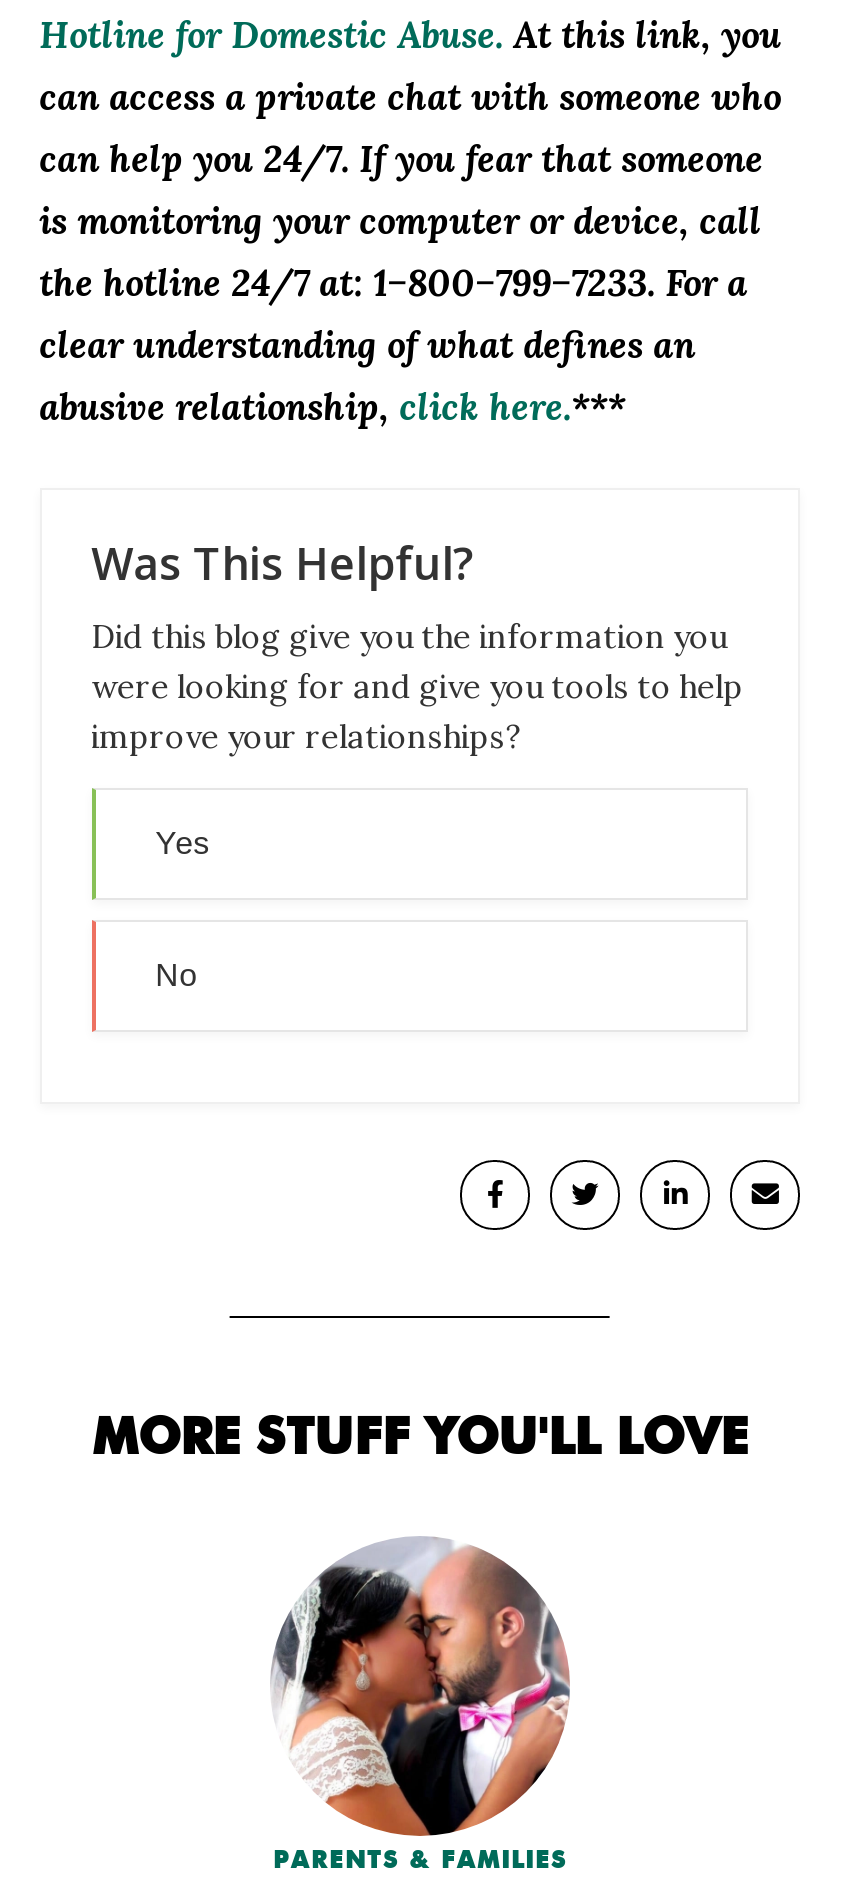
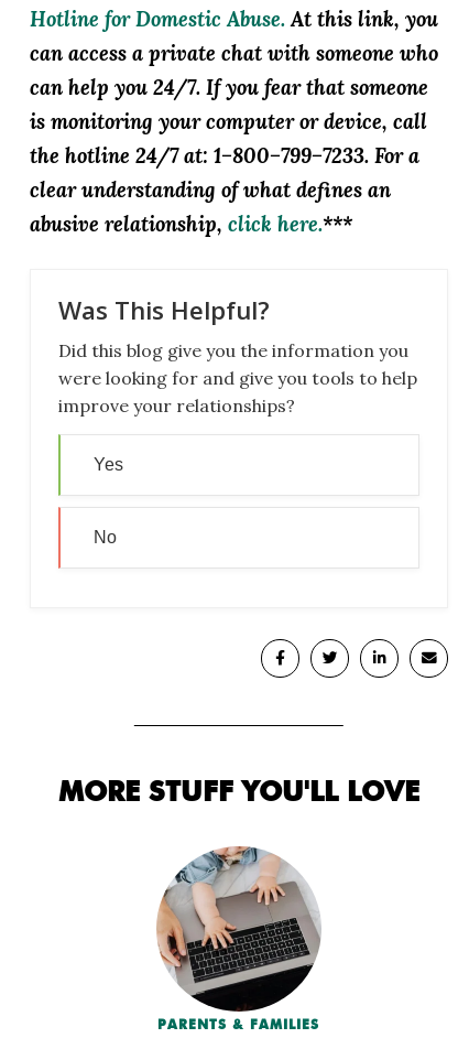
[272,1538,570,1838] [image] -> [156,846,320,1013] [image]

